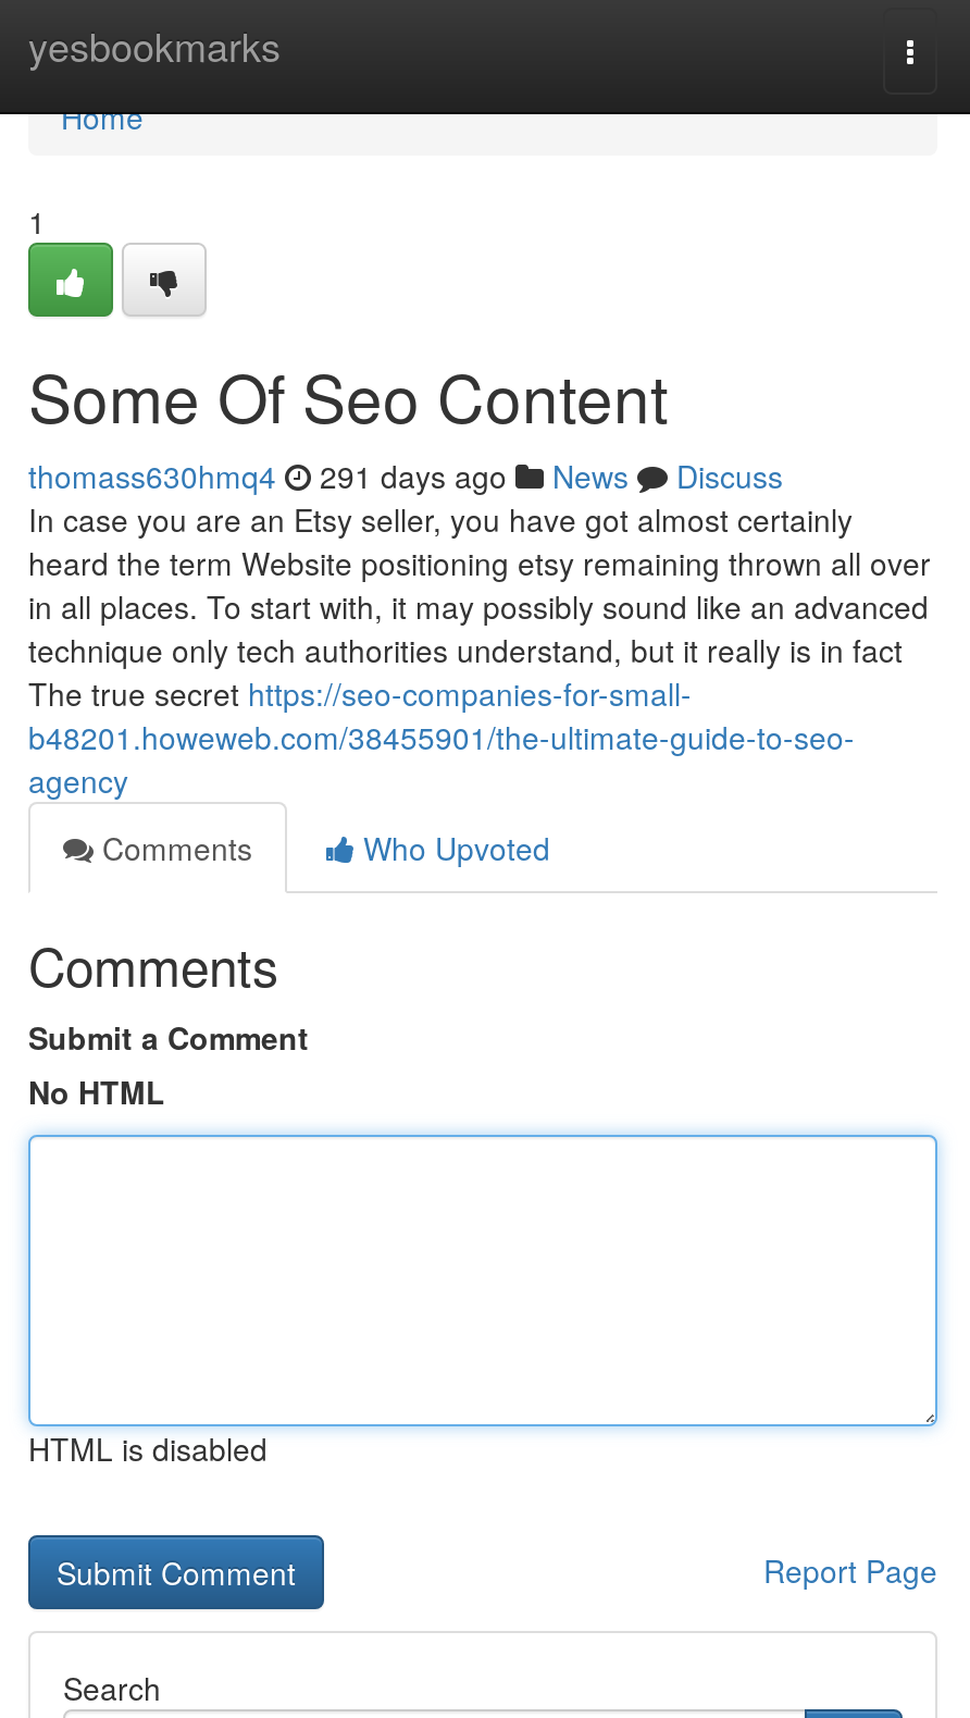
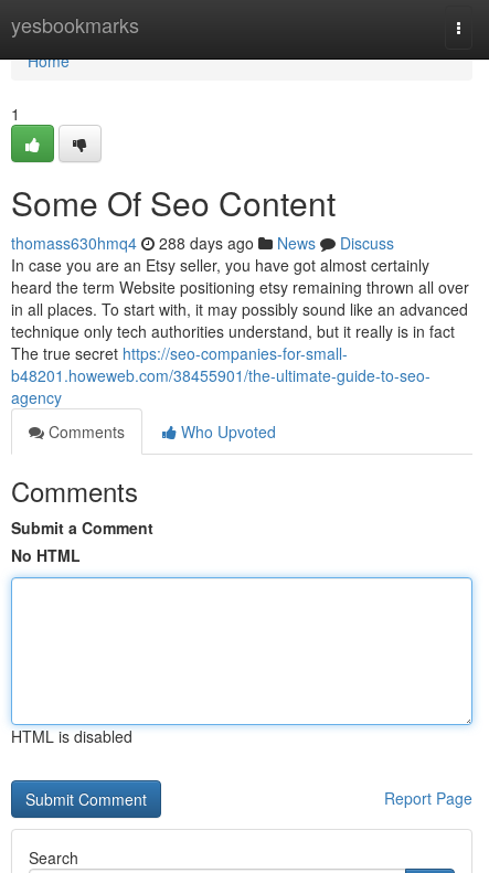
[28,454,783,497] thomass630hmq4 291 days ago News Discuss -> [11,232,394,254] thomass630hmq4 288 days ago News Discuss

